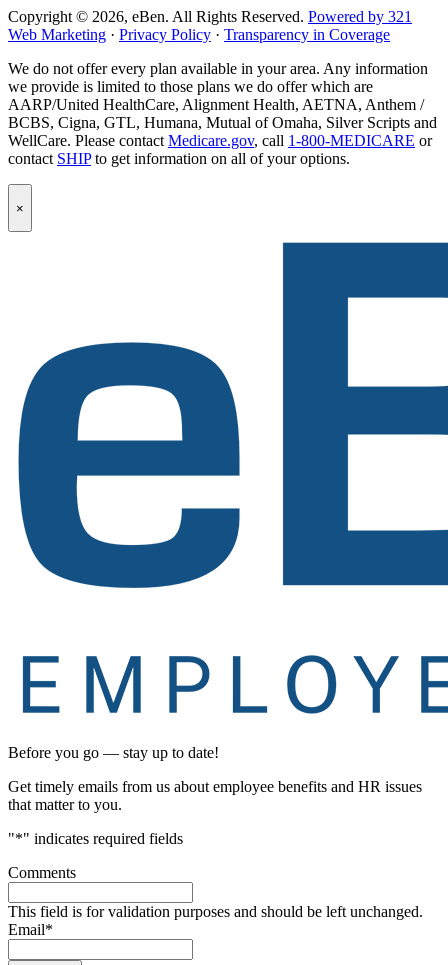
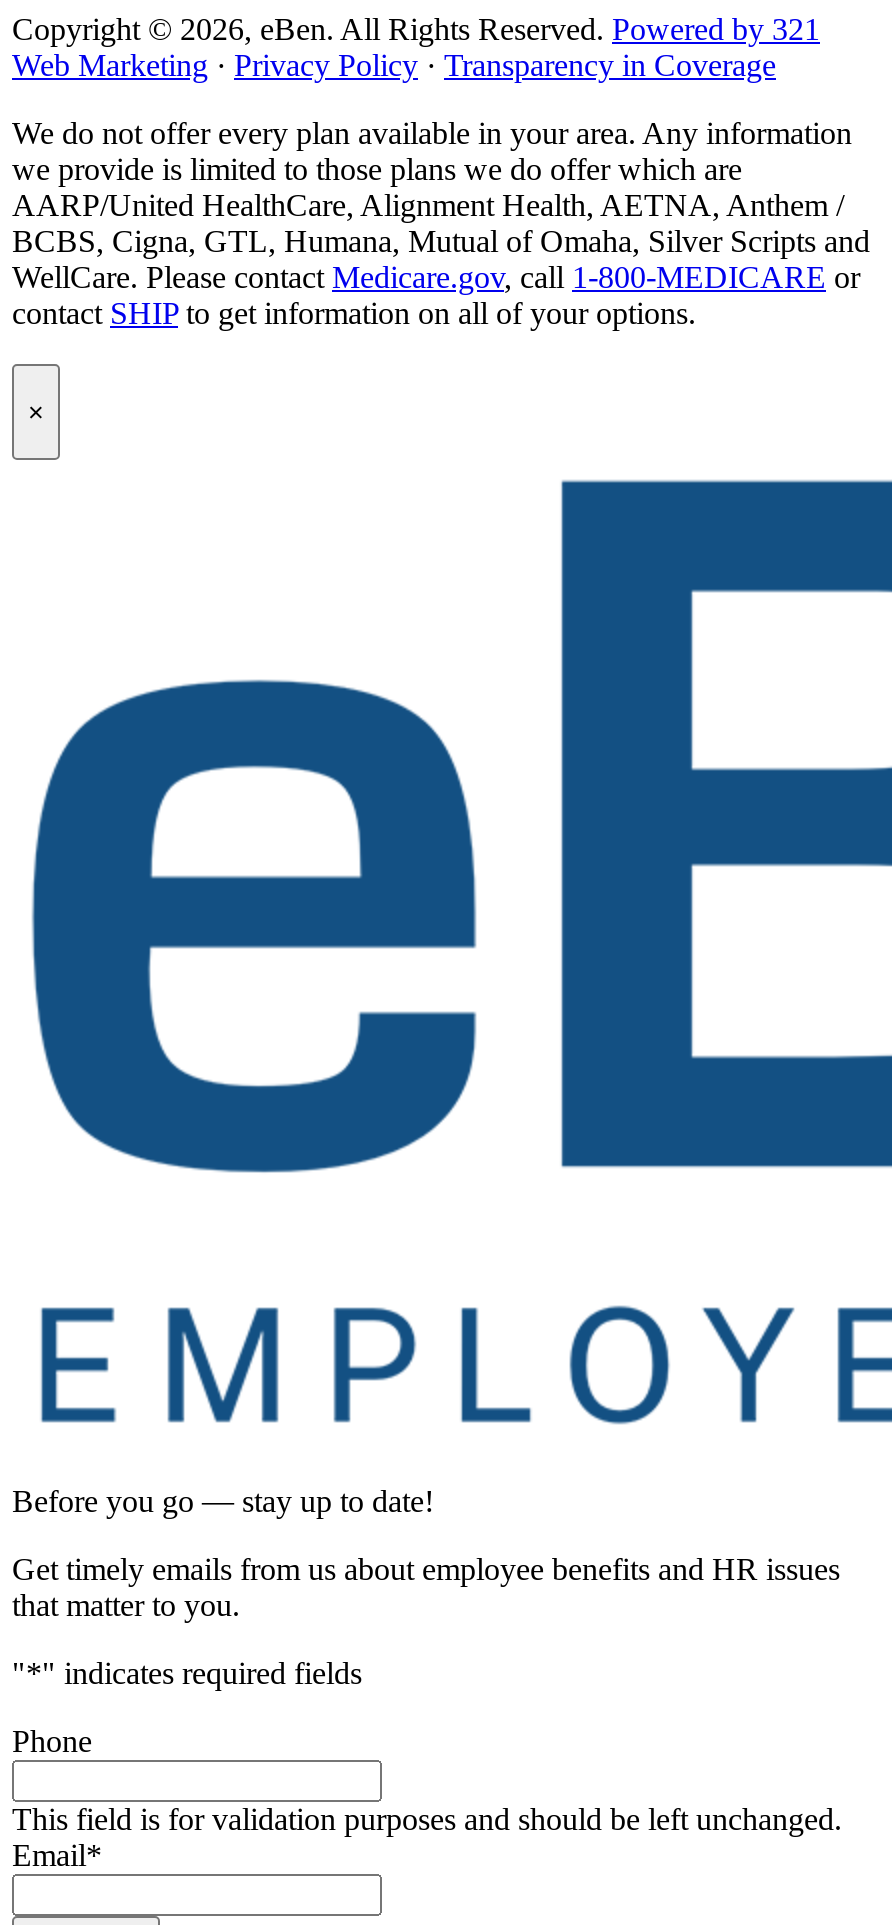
[8,864,76,881] Comments -> [12,1724,92,1758] Phone

